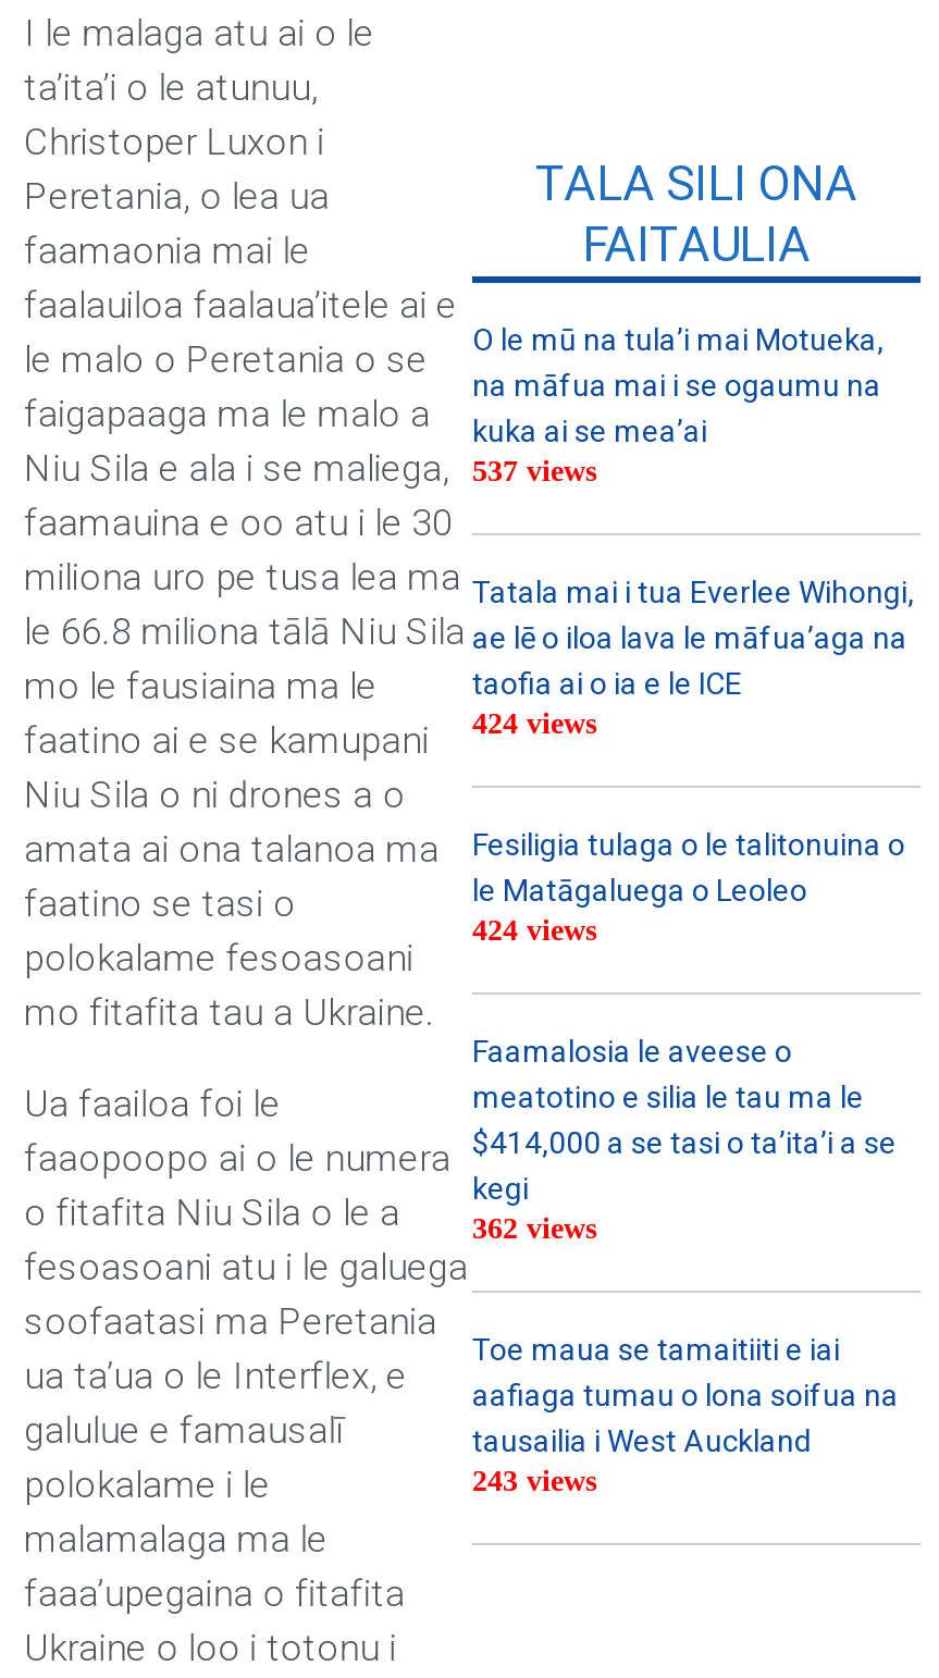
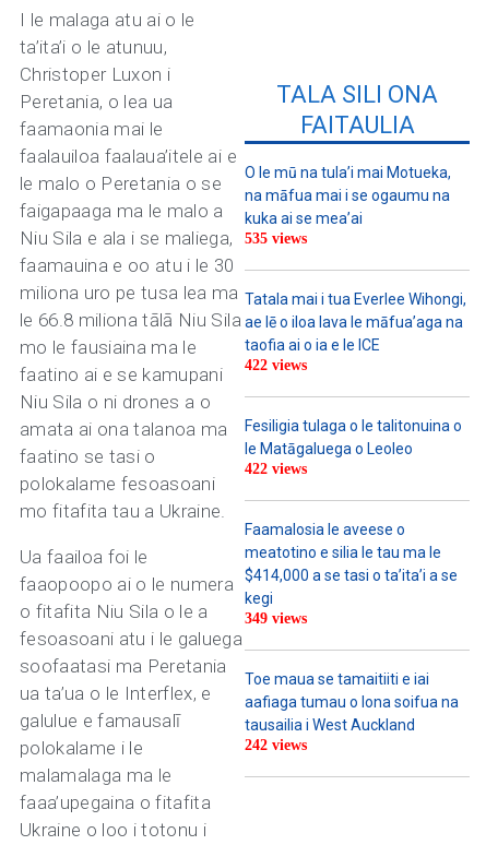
[24,446,596,490] Niu Sila e ala i se maliega, 537 views -> [20,227,307,249] Niu Sila e ala i se maliega, 535 views
[24,706,596,762] faatino ai e se kamupani 424 views -> [20,357,307,385] faatino ai e se kamupani 422 views
[472,913,596,945] 424 views -> [245,461,307,478] 422 views
[472,1211,596,1244] 362 views -> [245,611,307,627] 349 views
[472,1463,596,1496] 243 views -> [245,737,307,754] 242 views

